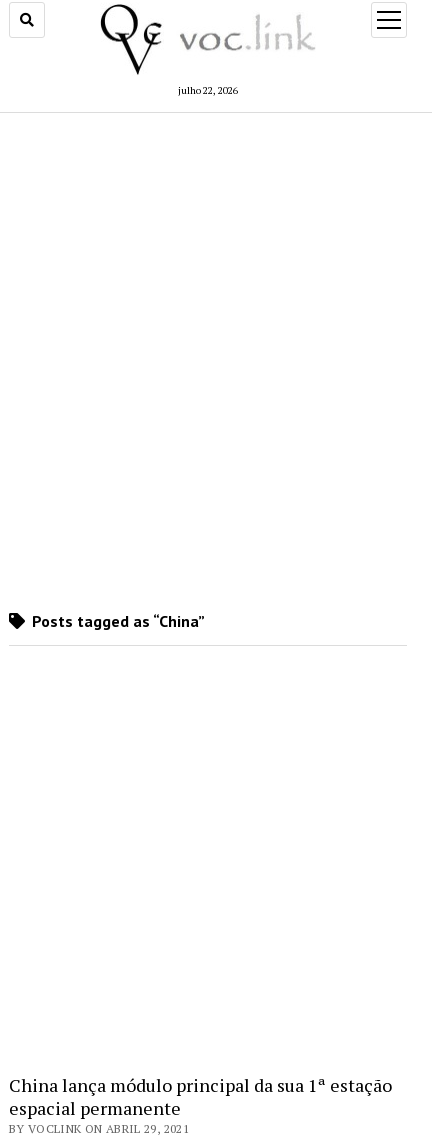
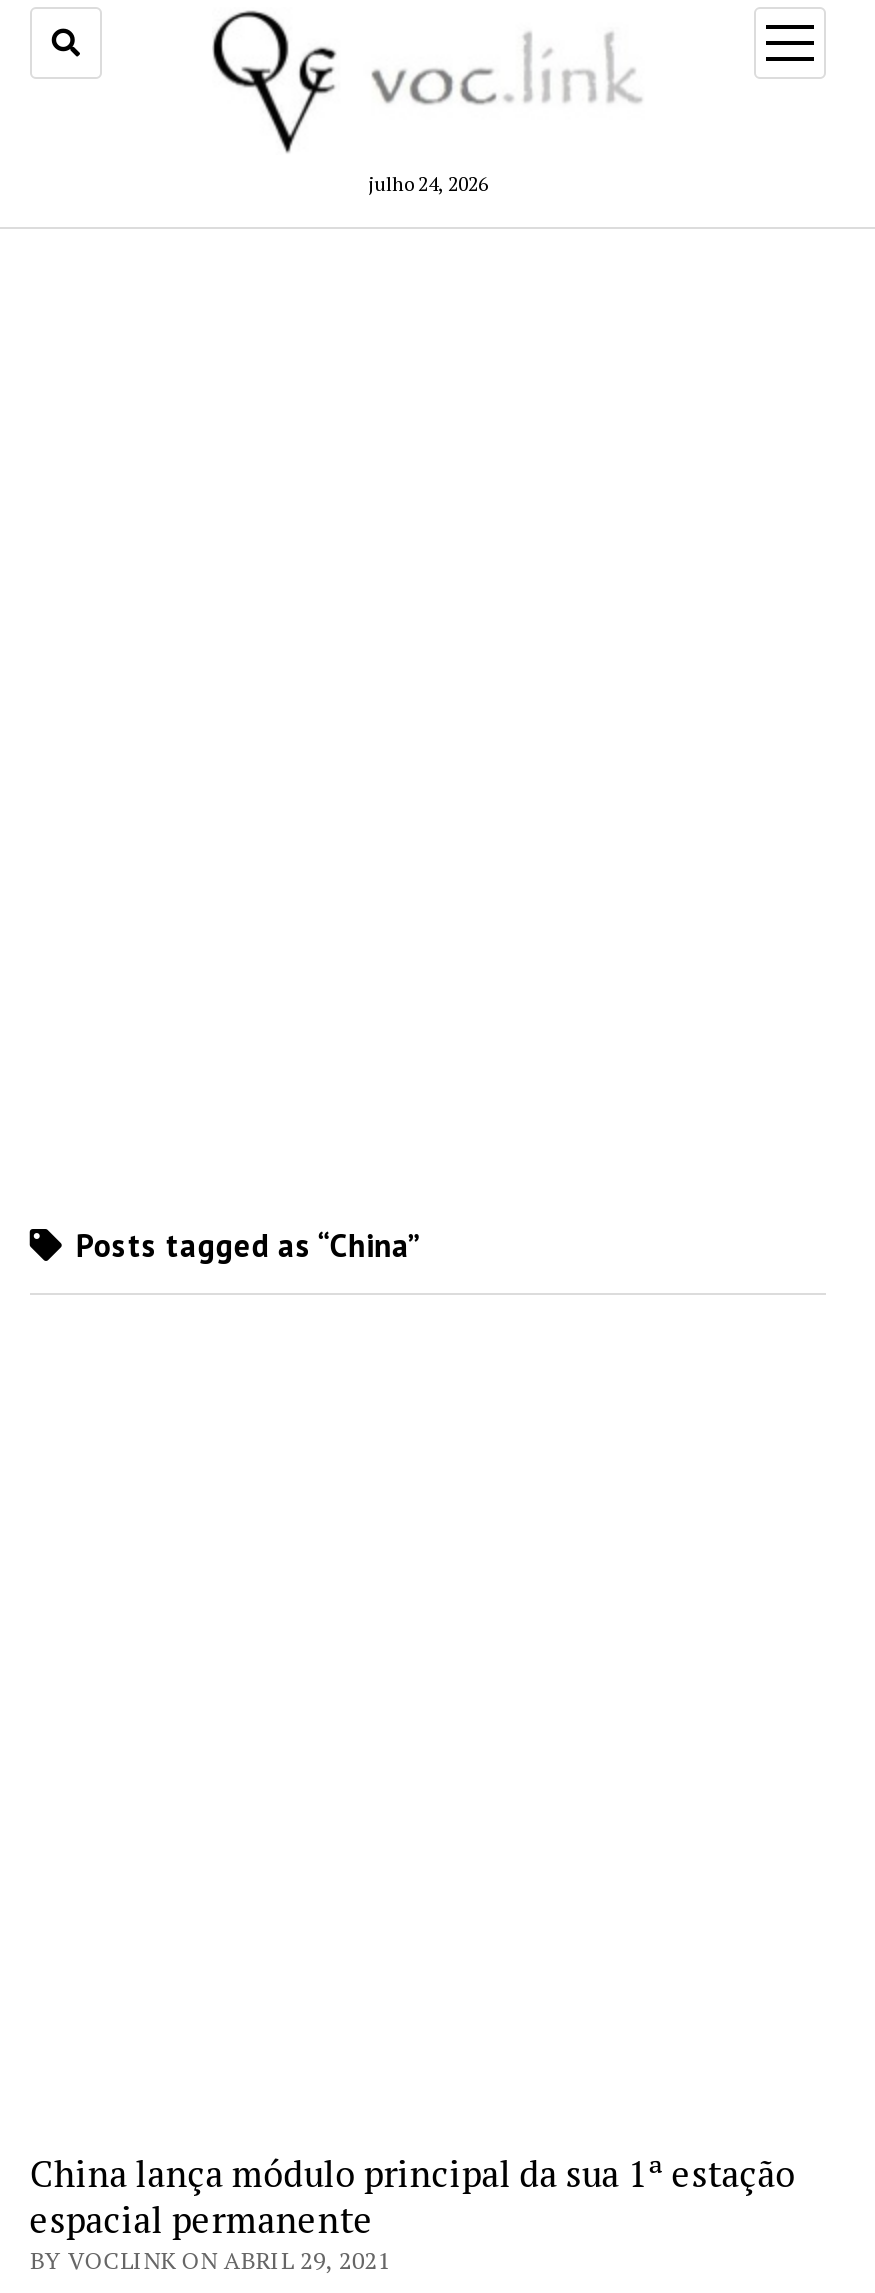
[178,84,238,97] julho 22, 2026 -> [368,171,488,197] julho 24, 2026

